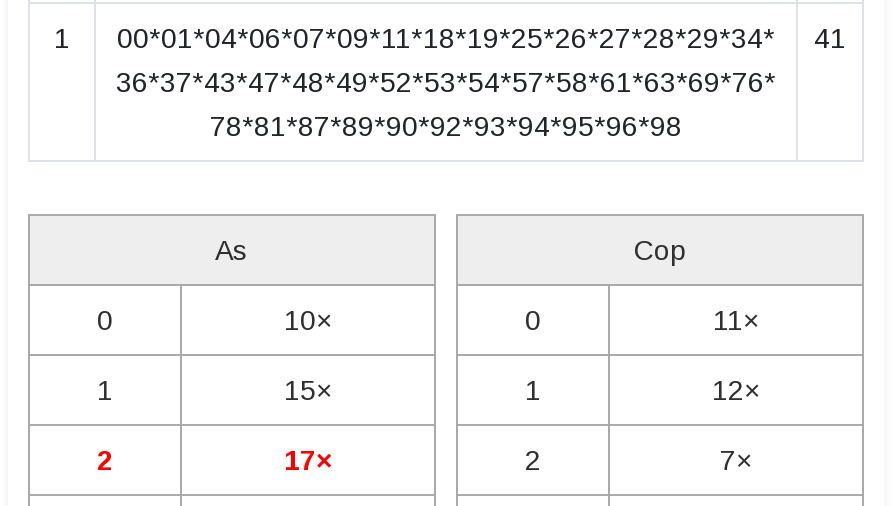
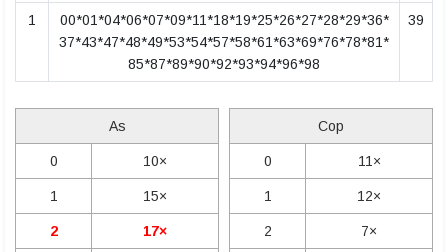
[117,23,775,55] 00*01*04*06*07*09*11*18*19*25*26*27*28*29*34* -> [59,12,388,28] 00*01*04*06*07*09*11*18*19*25*26*27*28*29*36*
[814,23,846,55] 41 -> [408,12,424,28] 39
[116,67,776,99] 36*37*43*47*48*49*52*53*54*57*58*61*63*69*76* -> [59,34,389,50] 37*43*47*48*49*53*54*57*58*61*63*69*76*78*81*
[210,111,682,143] 78*81*87*89*90*92*93*94*95*96*98 -> [128,56,320,72] 85*87*89*90*92*93*94*96*98

